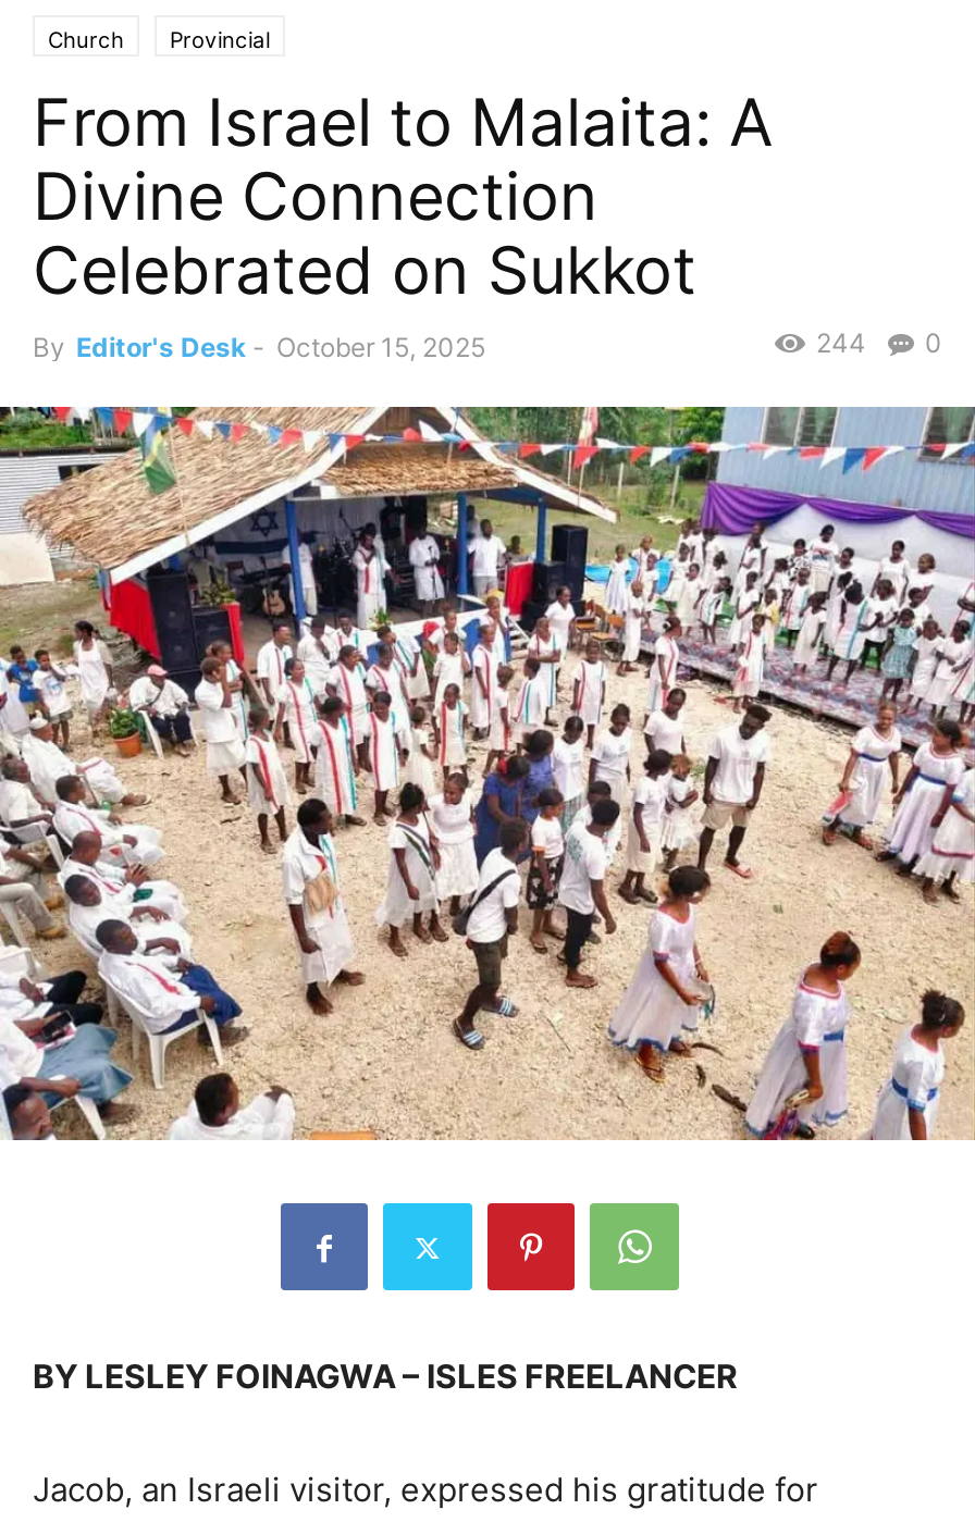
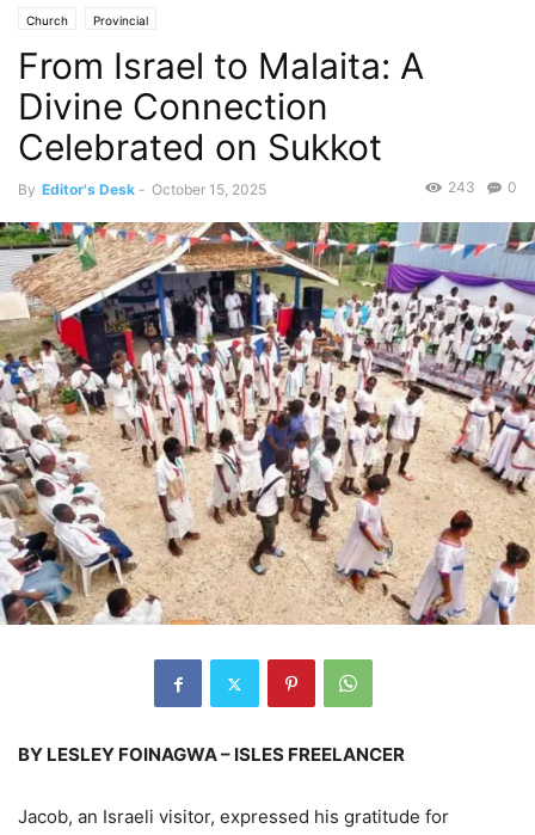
[816,326,942,359] 244 0 -> [448,178,517,196] 243 0

